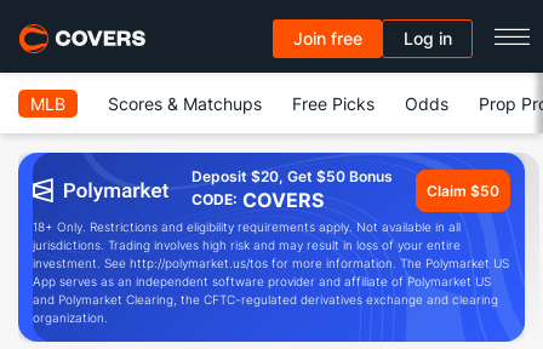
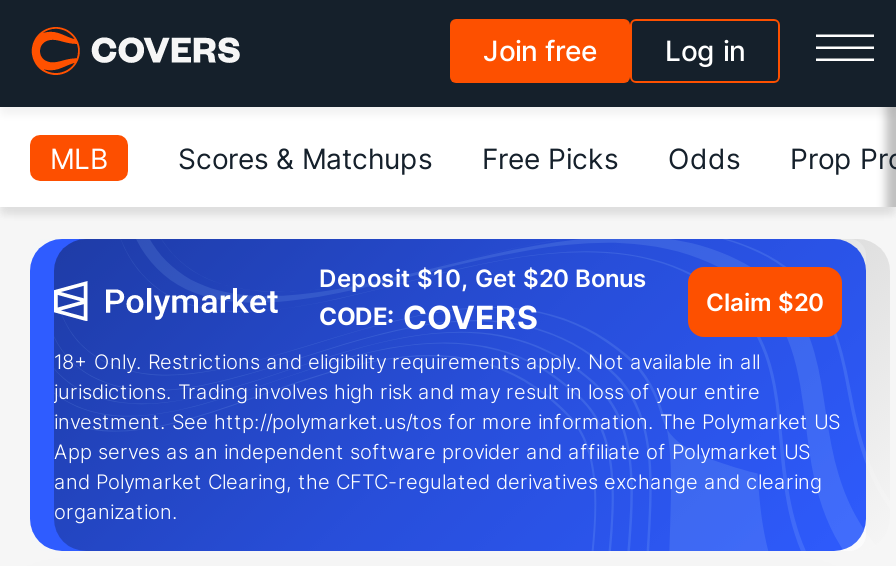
[192,167,393,185] Deposit $20, Get $50 Bonus -> [319,263,647,293] Deposit $10, Get $20 Bonus
[427,181,499,199] Claim $50 -> [706,286,824,316] Claim $20

